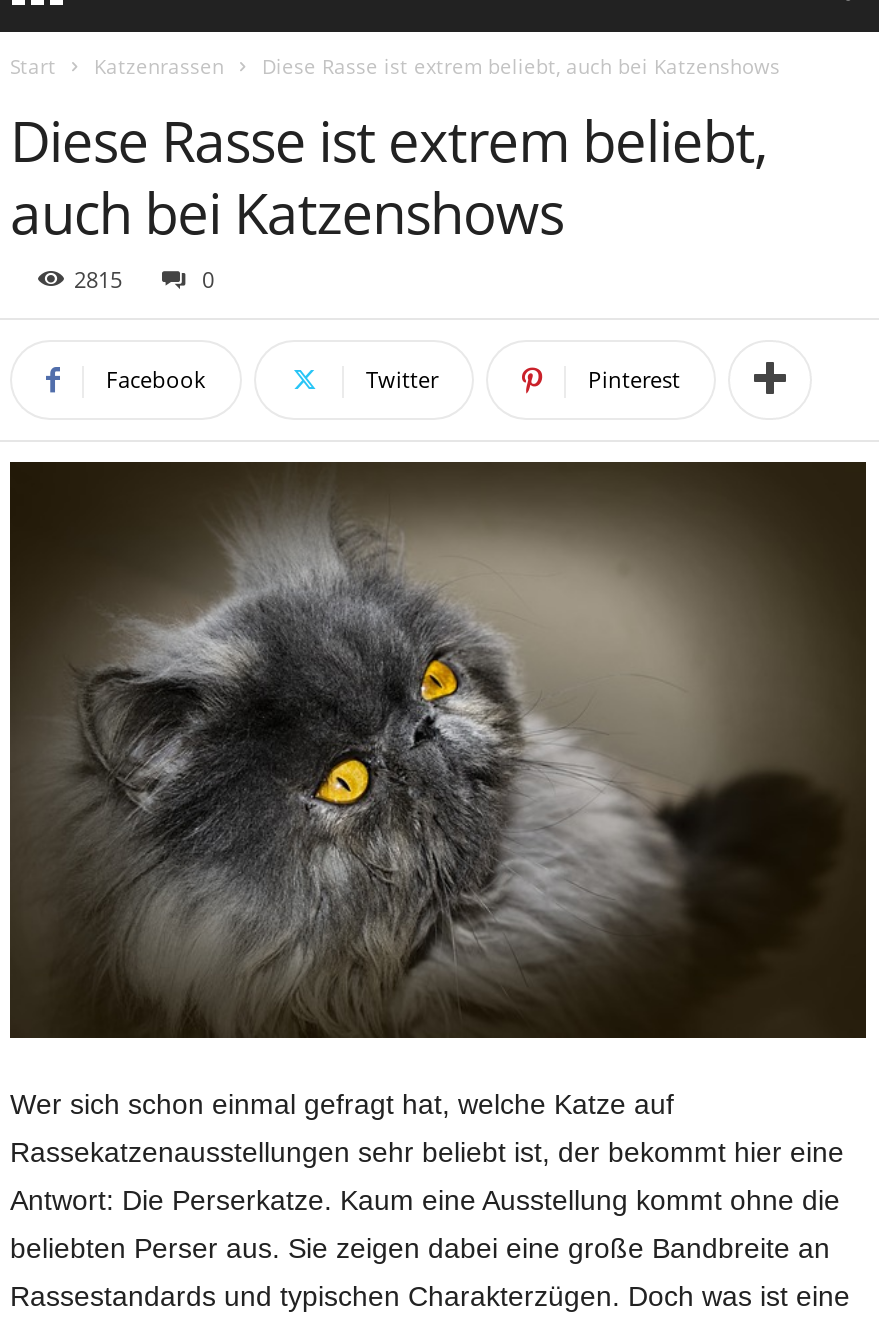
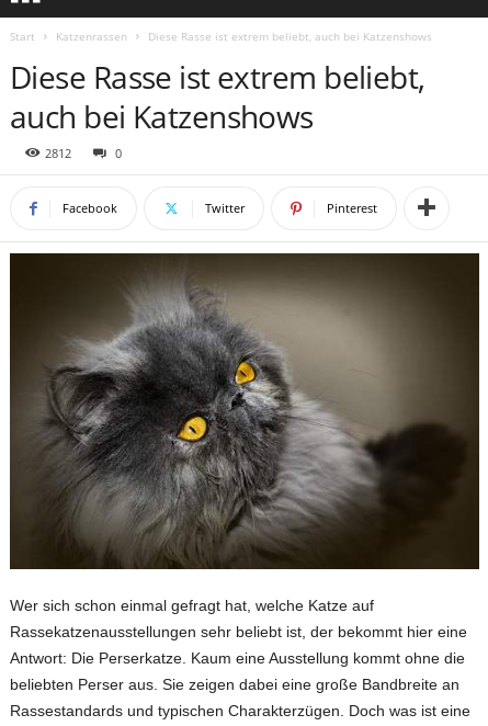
[74,264,122,294] 2815 -> [45,145,71,161] 2812

